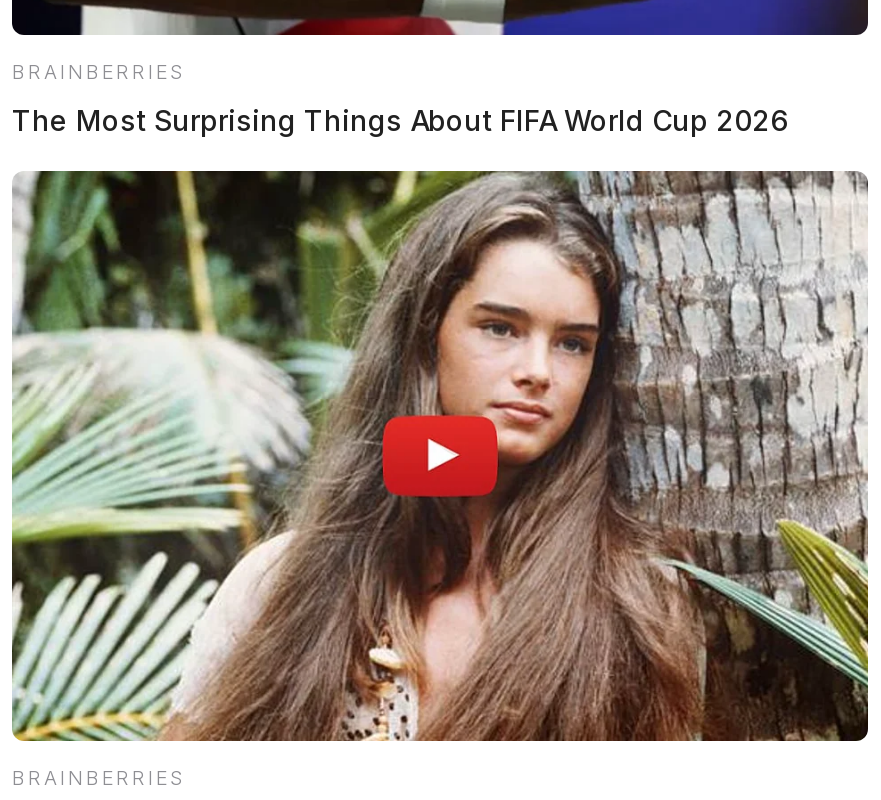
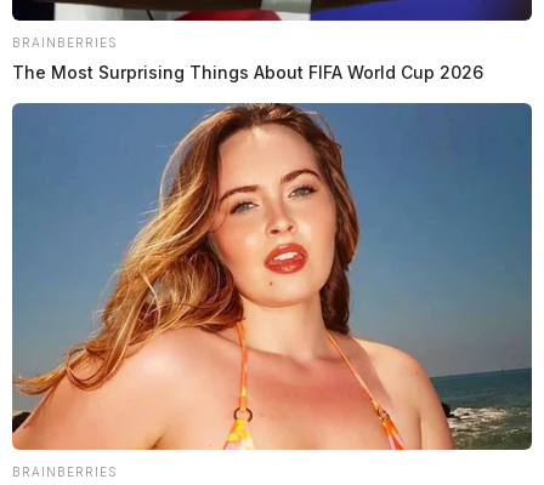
[10,170,870,744] [image] -> [11,102,533,450] [image]

